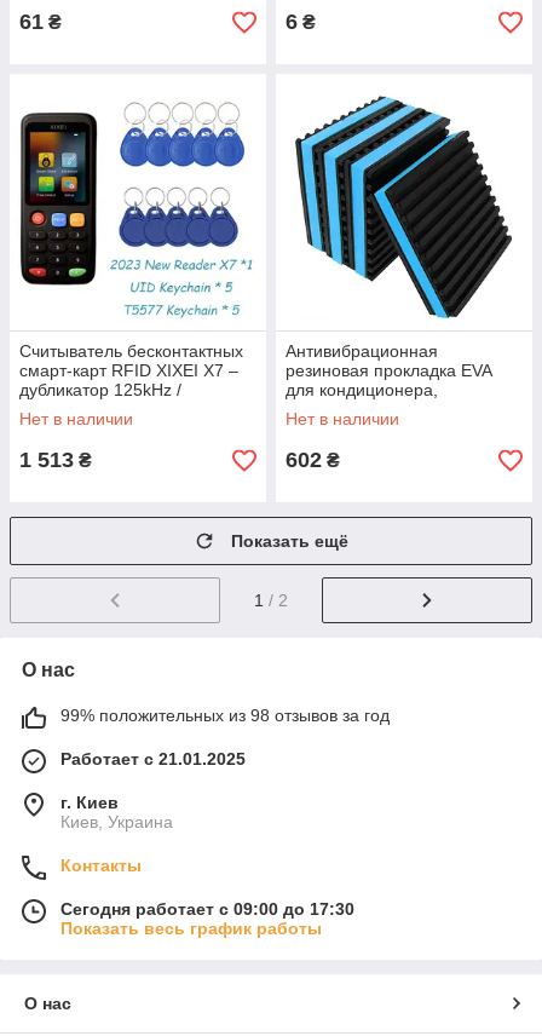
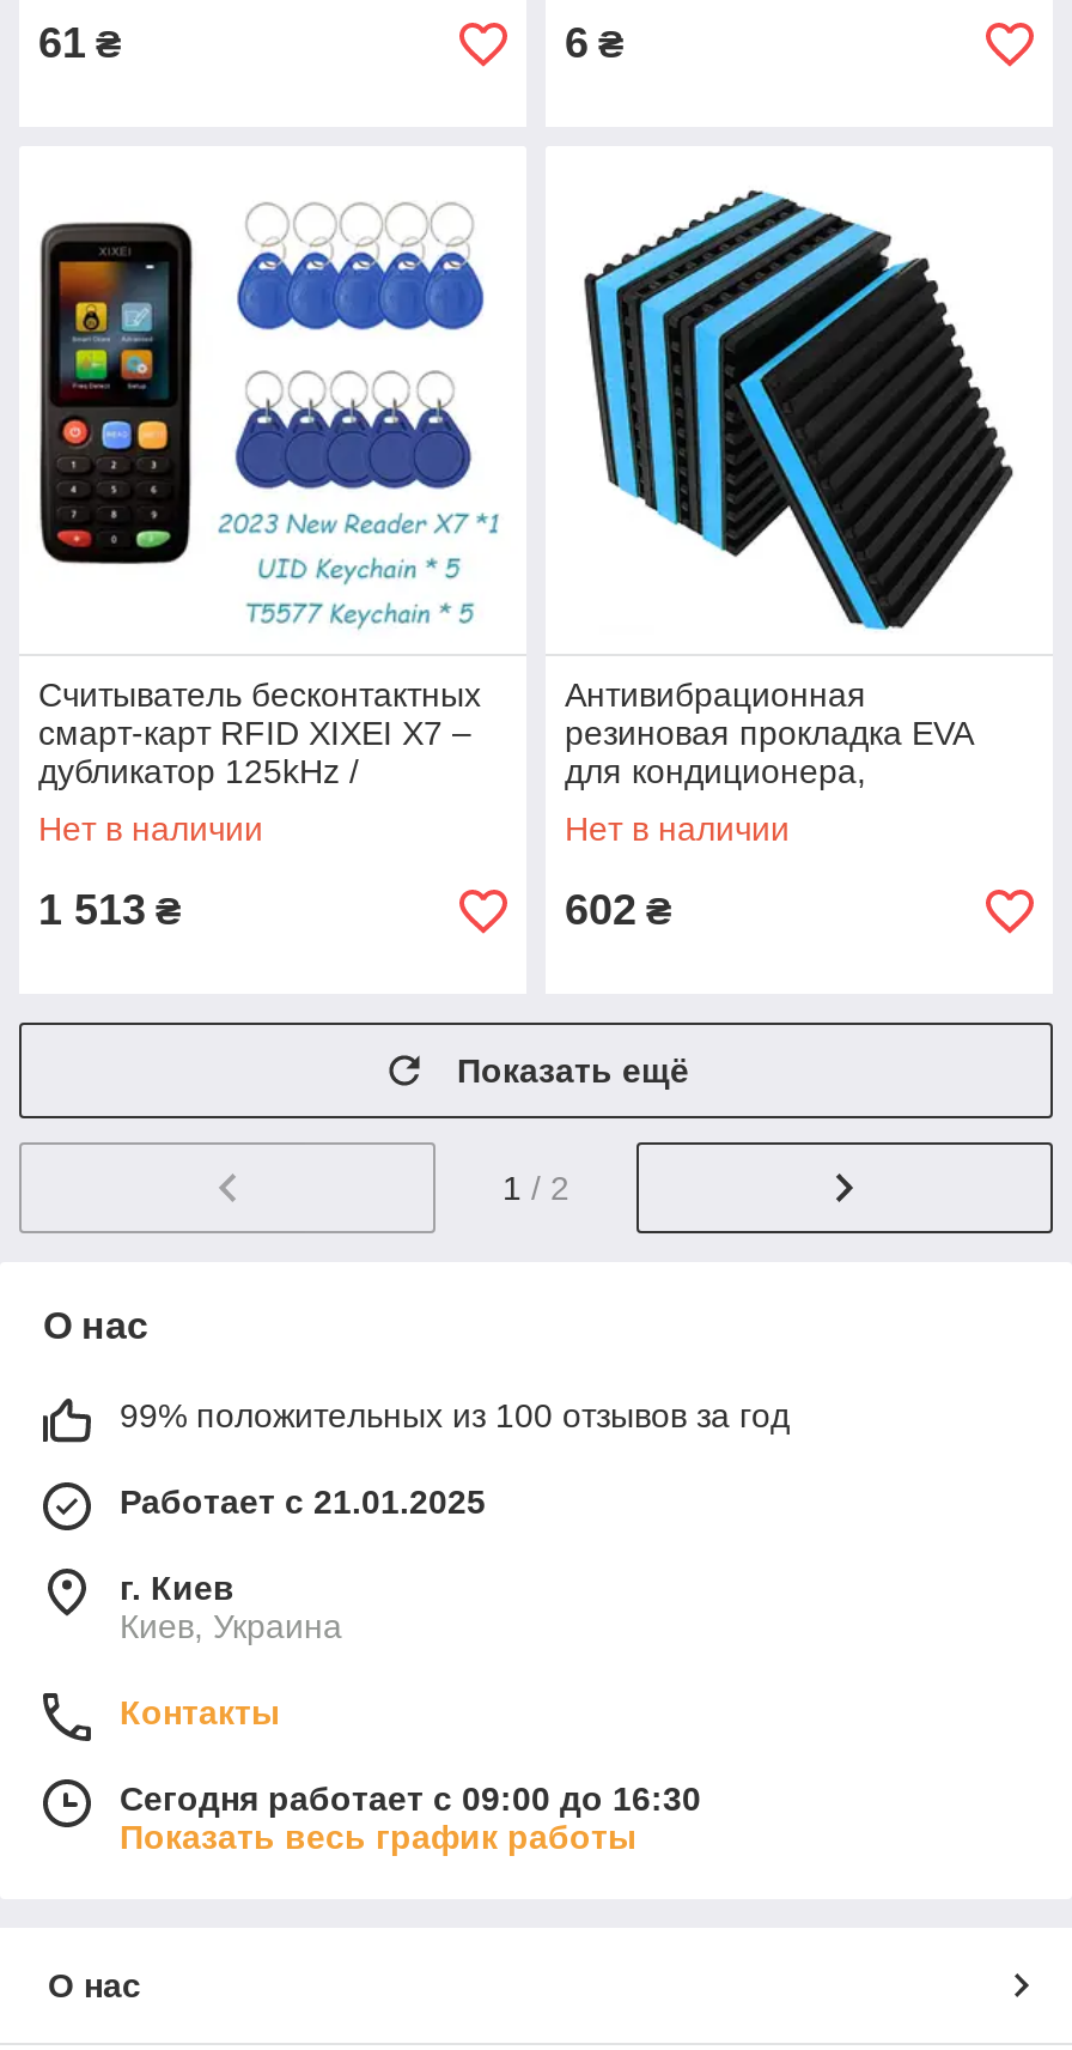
[60,706,390,725] 99% положительных из 98 отзывов за год -> [120,1396,790,1435] 99% положительных из 100 отзывов за год
[60,899,354,919] Сегодня работает с 09:00 до 17:30 -> [120,1779,701,1818] Сегодня работает с 09:00 до 16:30

